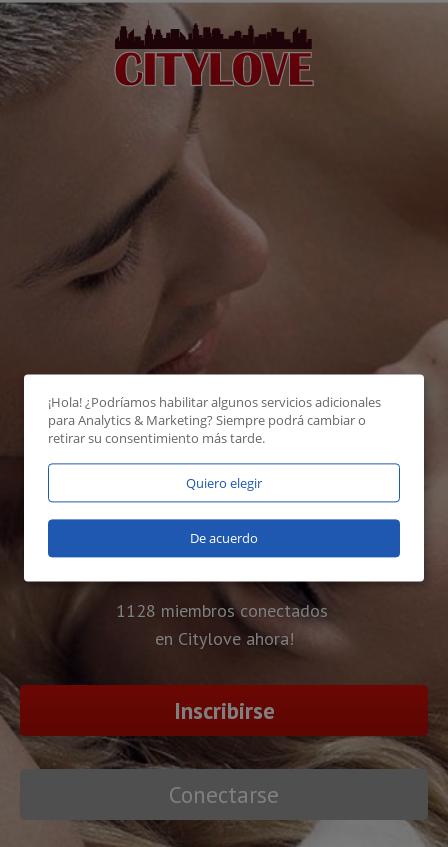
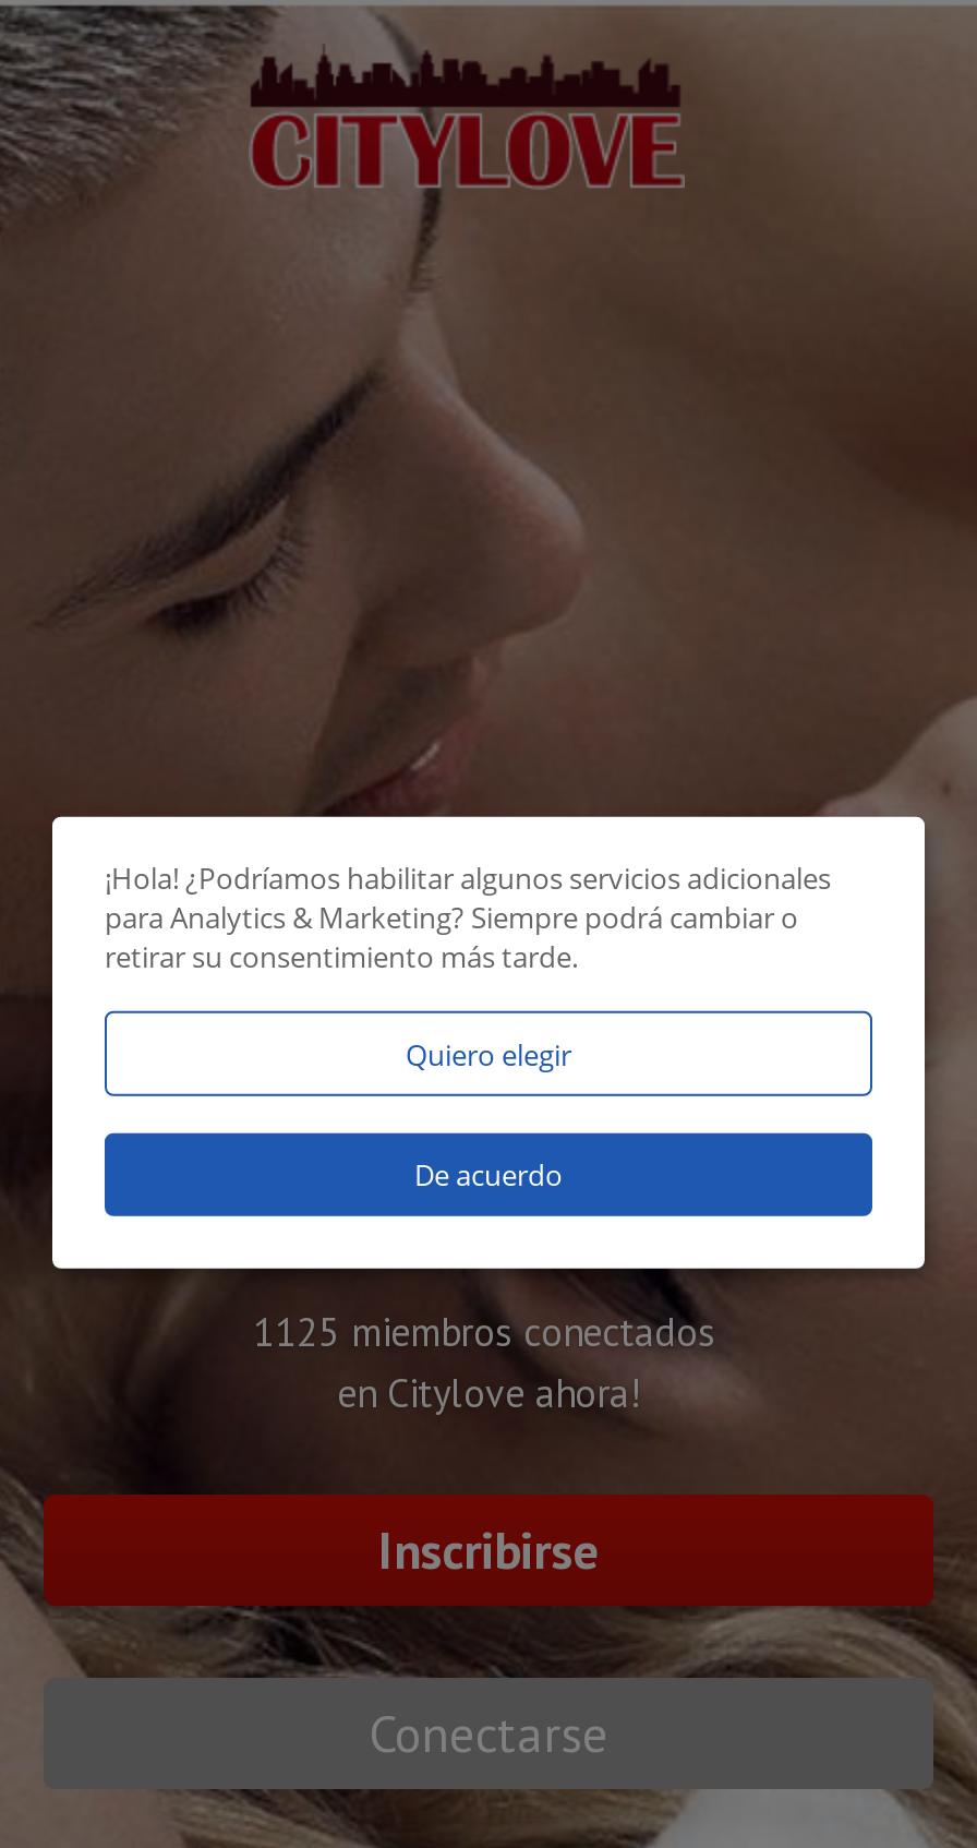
[116,599,328,622] 1128 miembros conectados -> [253,1307,715,1357] 1125 miembros conectados

